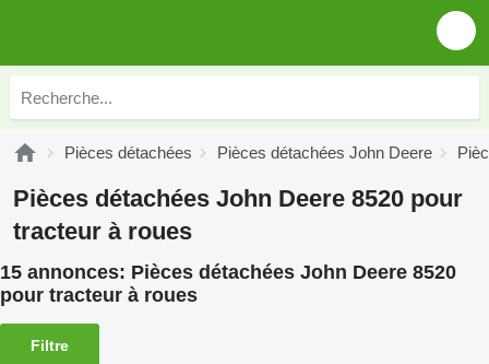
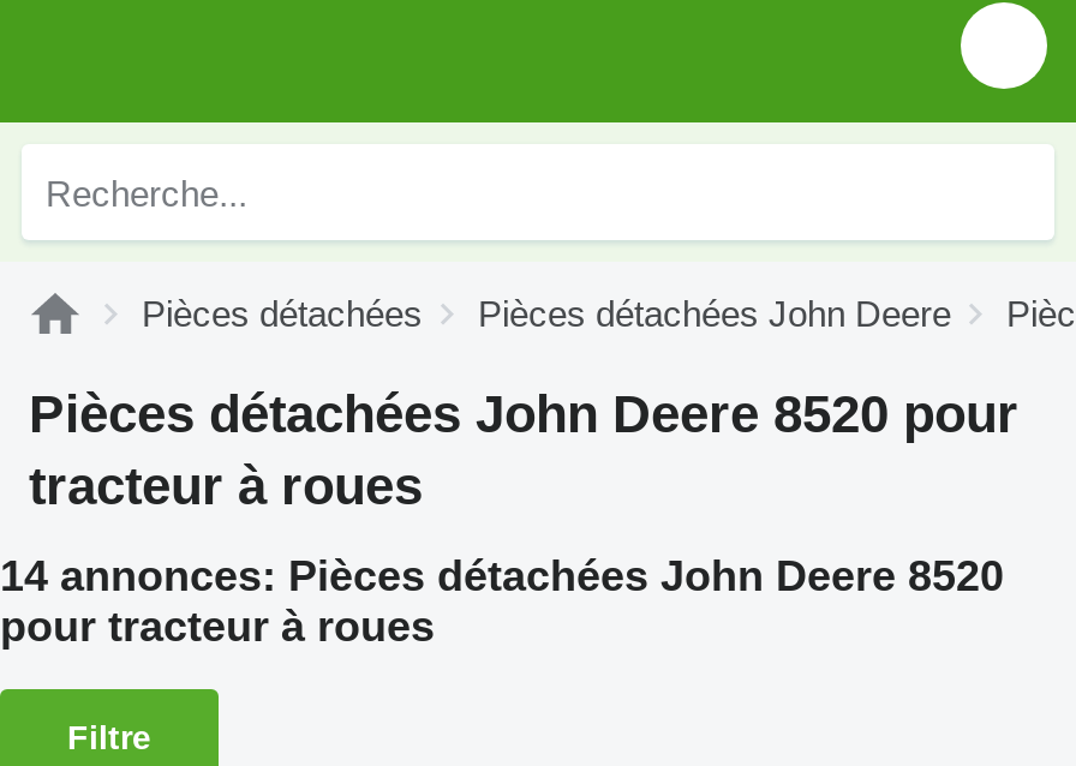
[0,261,456,283] 15 annonces: Pièces détachées John Deere 8520 -> [0,552,1004,600] 14 annonces: Pièces détachées John Deere 8520

